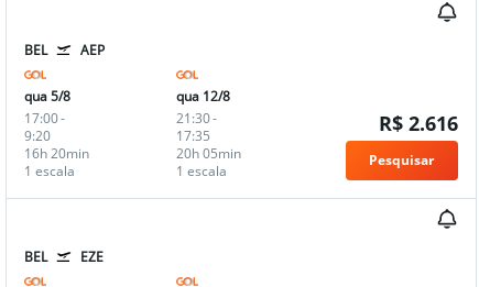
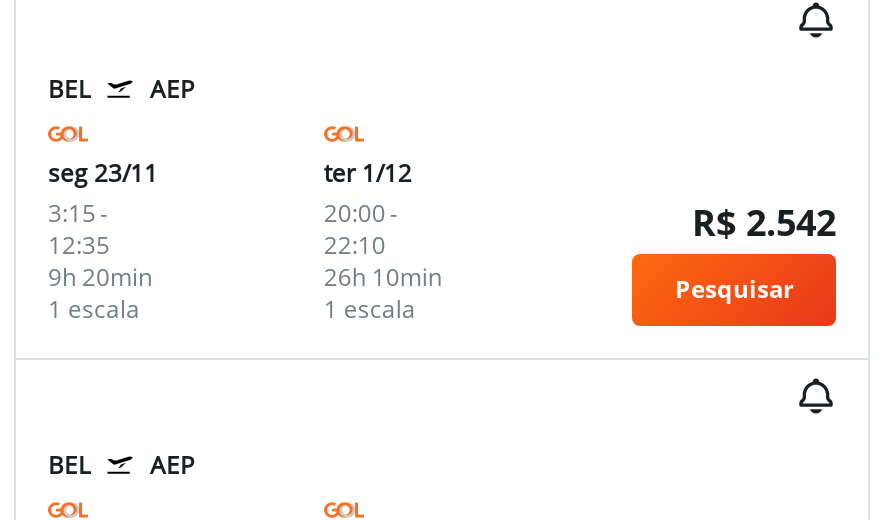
[24,87,70,145] qua 5/8 | 17:00 - | 9:20 -> [48,156,158,262] seg 23/11 | 3:15 - | 12:35
[176,87,230,145] qua 12/8 | 21:30 - | 17:35 -> [324,156,412,262] ter 1/12 | 20:00 - | 22:10
[379,110,458,136] R$ 2.616 -> [692,198,836,246] R$ 2.542
[24,144,89,163] 16h 20min -> [48,260,152,294] 9h 20min
[176,144,241,163] 20h 05min -> [324,260,442,294] 26h 10min
[80,247,104,266] EZE -> [150,448,194,482] AEP

